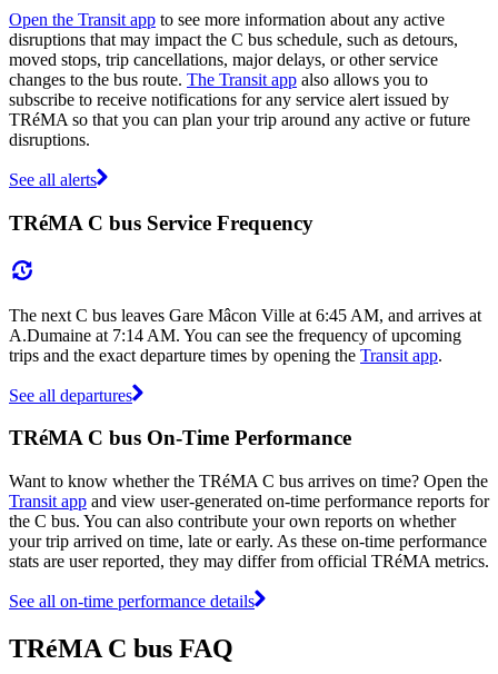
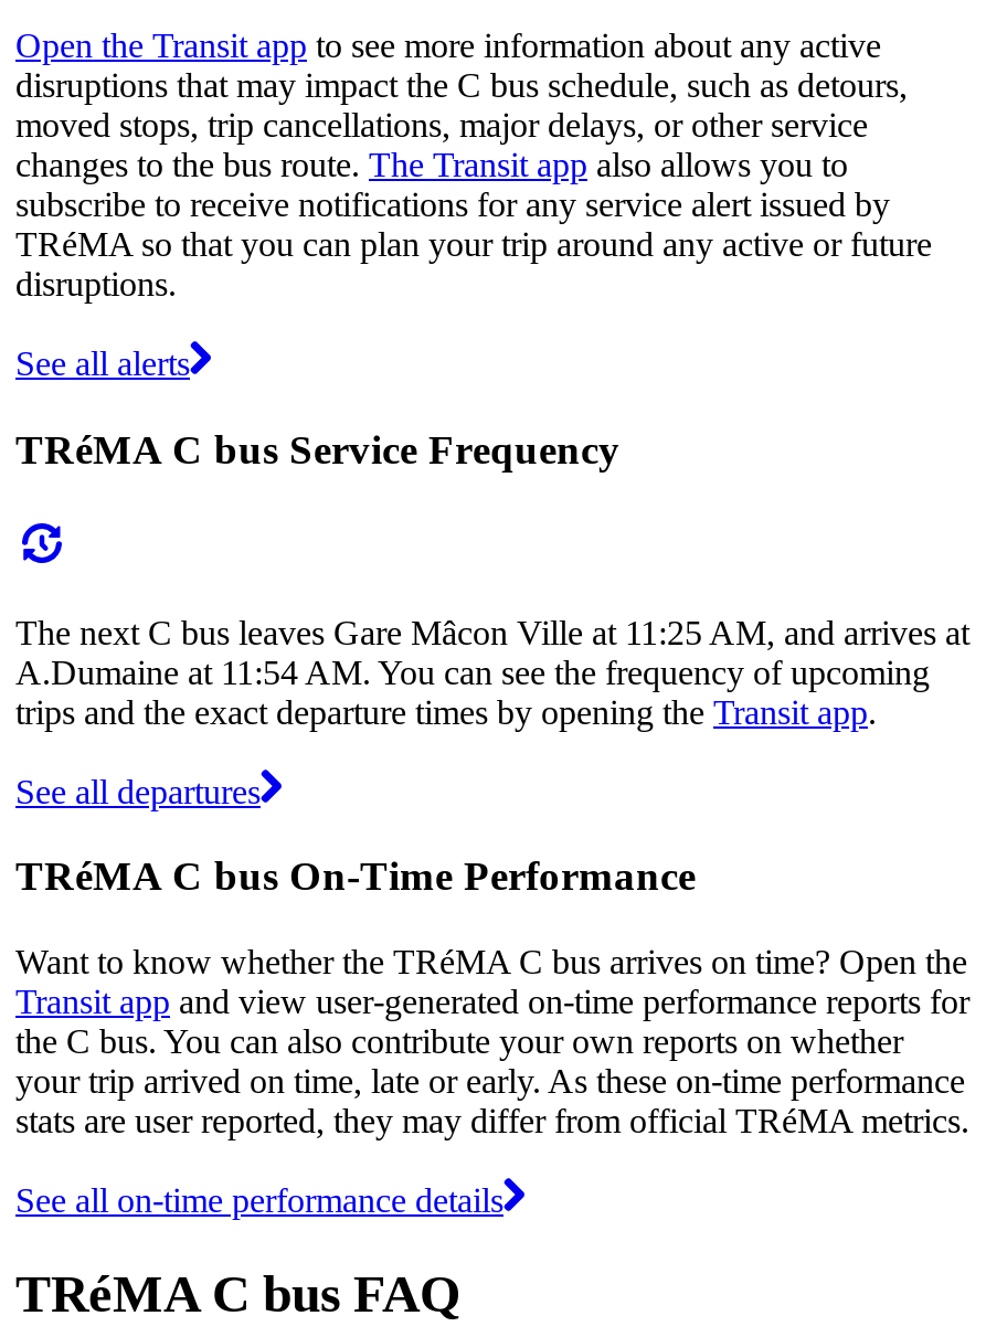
[9,305,481,324] The next C bus leaves Gare Mâcon Ville at 6:45 AM, and arrives at -> [15,613,969,650] The next C bus leaves Gare Mâcon Ville at 11:25 AM, and arrives at
[9,325,461,344] A.Dumaine at 7:14 AM. You can see the frequency of upcoming -> [15,652,930,690] A.Dumaine at 11:54 AM. You can see the frequency of upcoming

